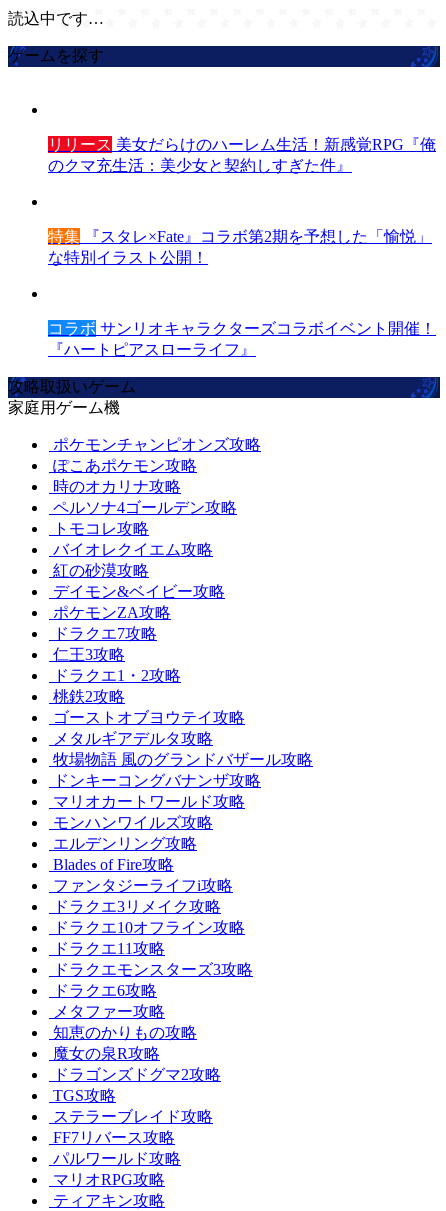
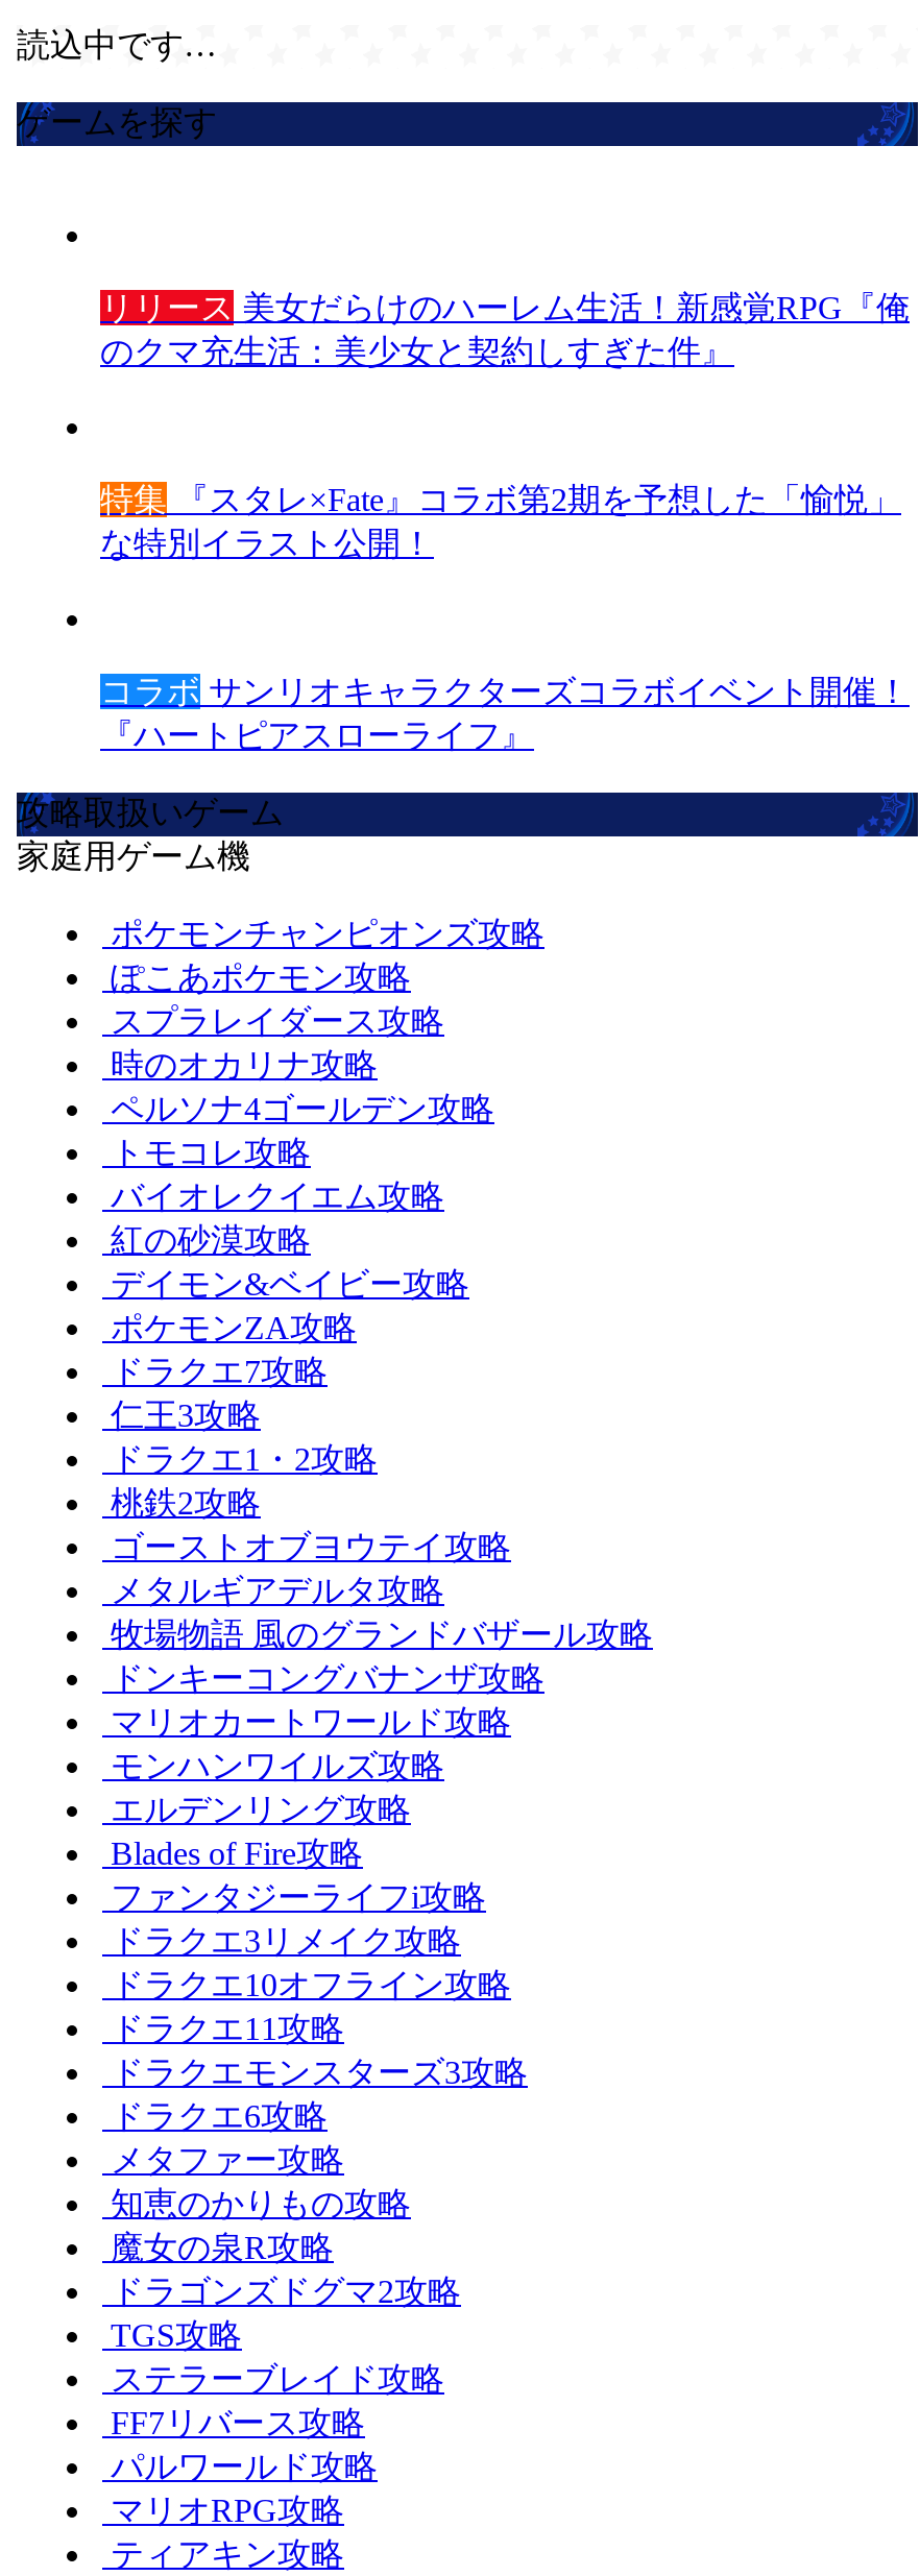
none -> [111,1003,444,1038] スプラレイダース攻略

